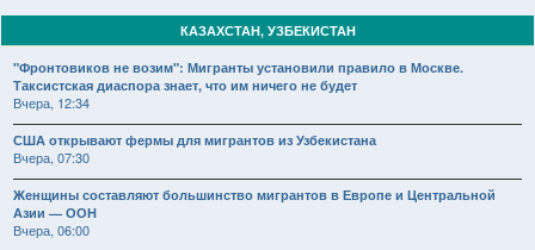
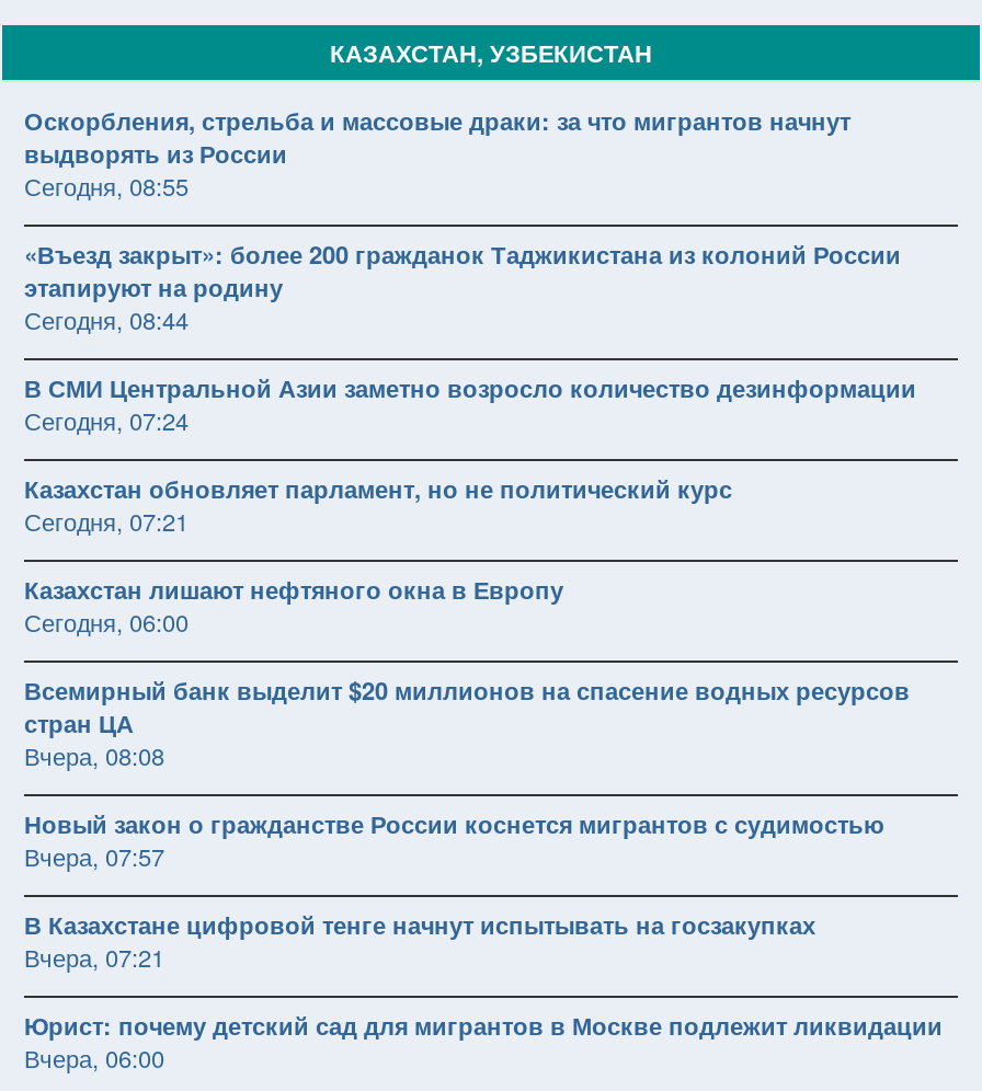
[13,58,496,221] "Фронтовиков не возим": Мигранты установили правило в Москве. | Таксистская диаспора знает, что им ничего не будет | Вчера, 12:34 | США открывают фермы для мигрантов из Узбекистана | Вчера, 07:30 | Женщины составляют большинство мигрантов в Европе и Центральной | Азии — ООН -> [24,104,943,1041] Оскорбления, стрельба и массовые драки: за что мигрантов начнут | выдворять из России | Сегодня, 08:55 | «Въезд закрыт»: более 200 гражданок Таджикистана из колоний России | этапируют на родину | Сегодня, 08:44 | В СМИ Центральной Азии заметно возросло количество дезинформации | Сегодня, 07:24 | Казахстан обновляет парламент, но не политический курс | Сегодня, 07:21 | Казахстан лишают нефтяного окна в Европу | Сегодня, 06:00 | Всемирный банк выделит $20 миллионов на спасение водных ресурсов | стран ЦА | Вчера, 08:08 | Новый закон о гражданстве России коснется мигрантов с судимостью | Вчера, 07:57 | В Казахстане цифровой тенге начнут испытывать на госзакупках | Вчера, 07:21 | Юрист: почему детский сад для мигрантов в Москве подлежит ликвидации

